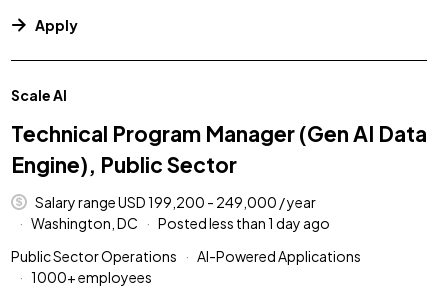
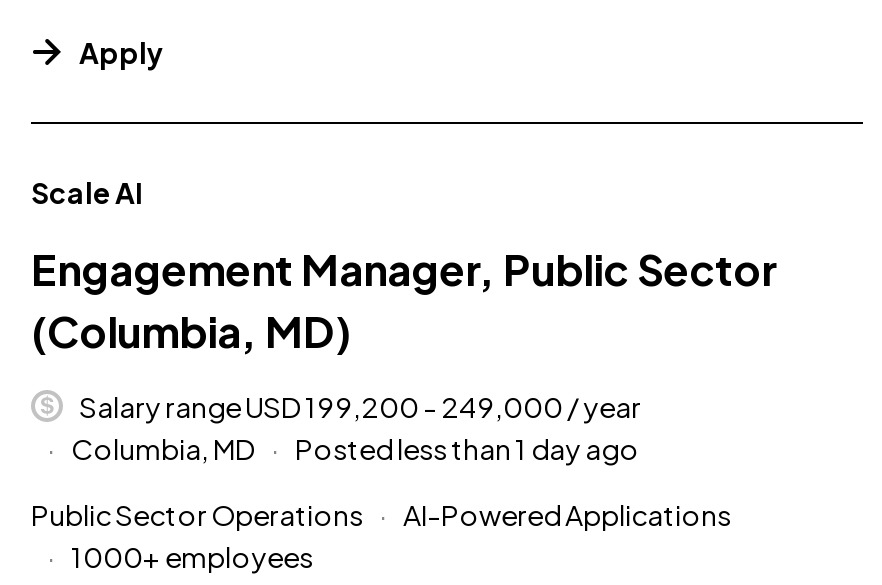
[11,120,427,178] Technical Program Manager (Gen AI Data | Engine), Public Sector -> [31,242,777,358] Engagement Manager, Public Sector | (Columbia, MD)
[31,214,138,232] Washington, DC -> [71,430,255,466] Columbia, MD

